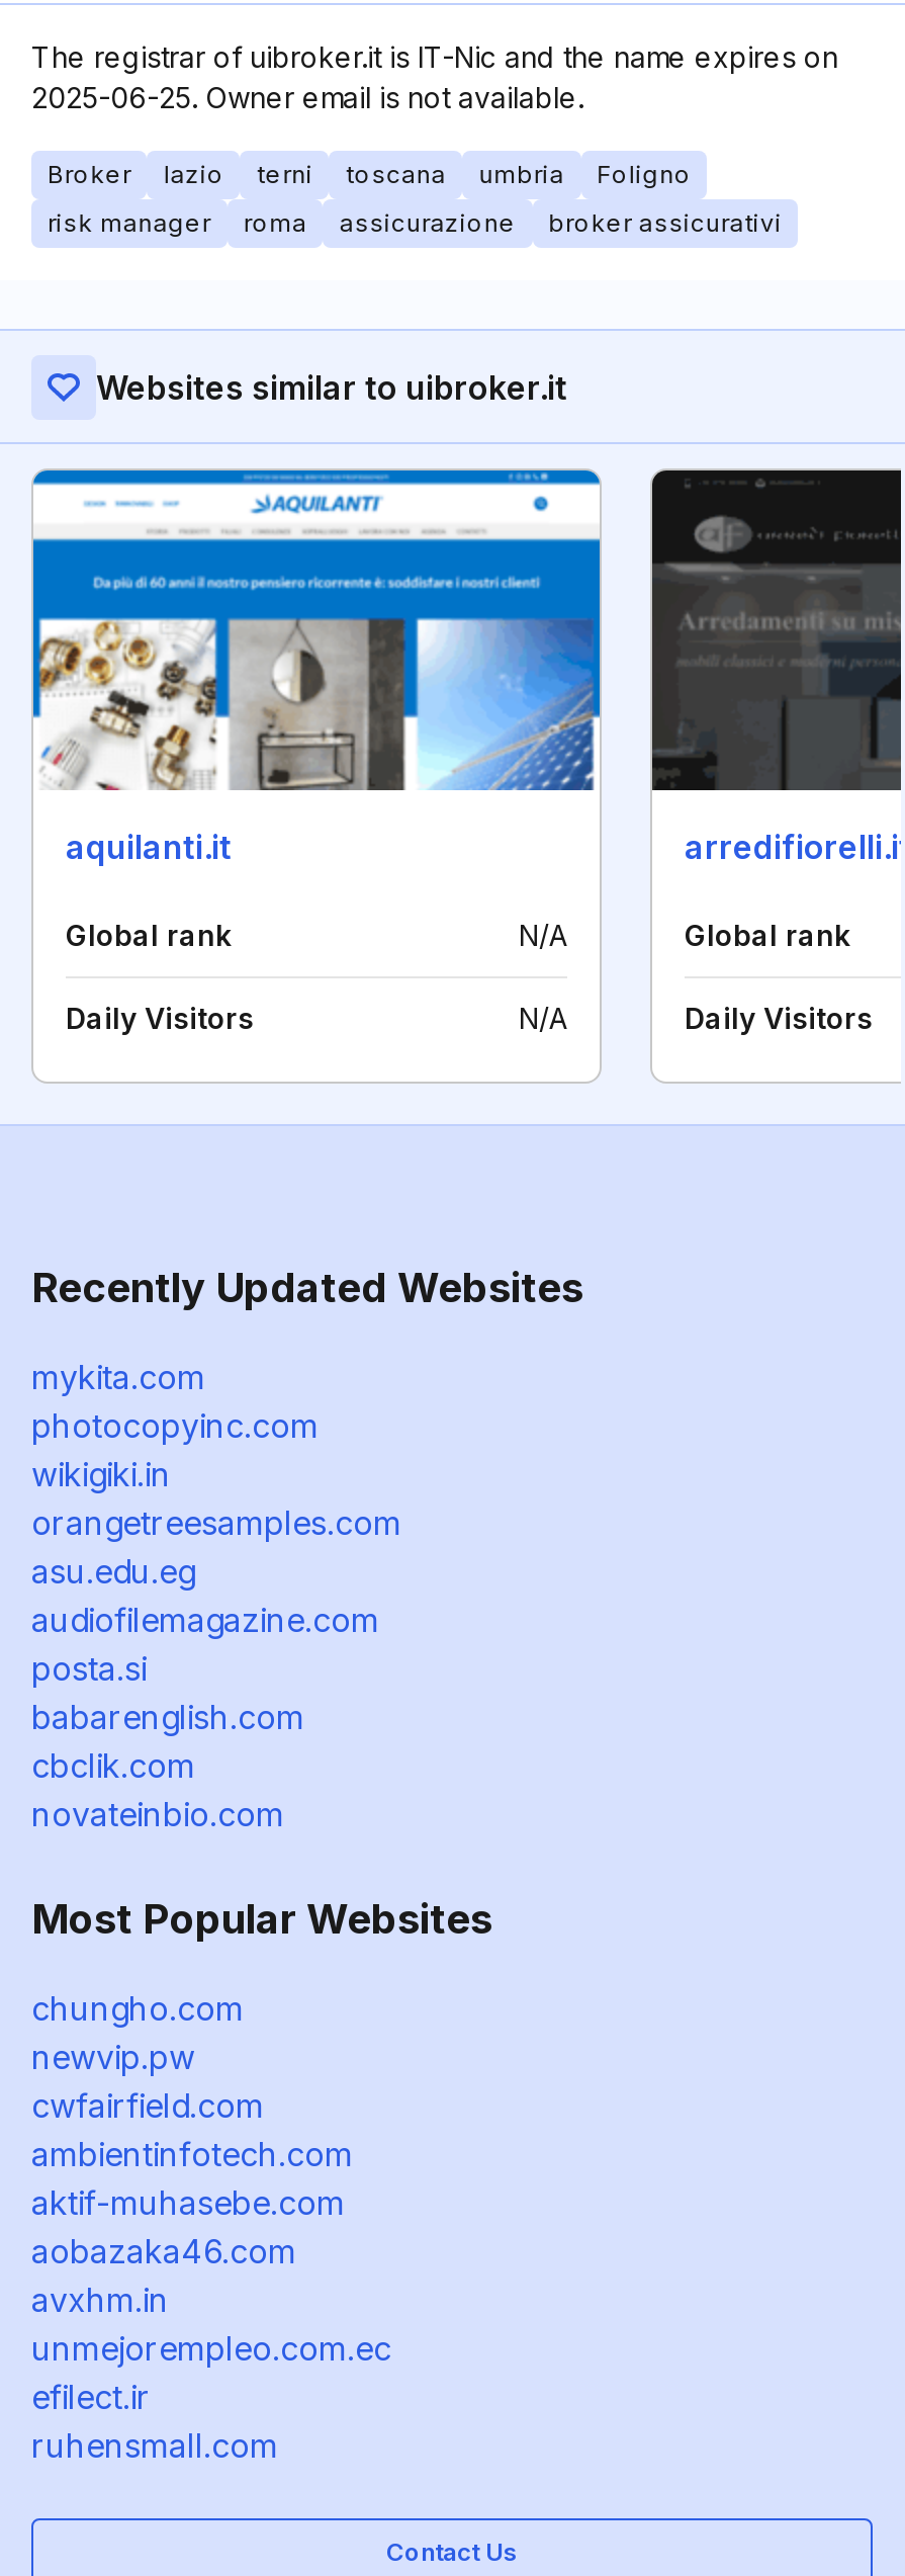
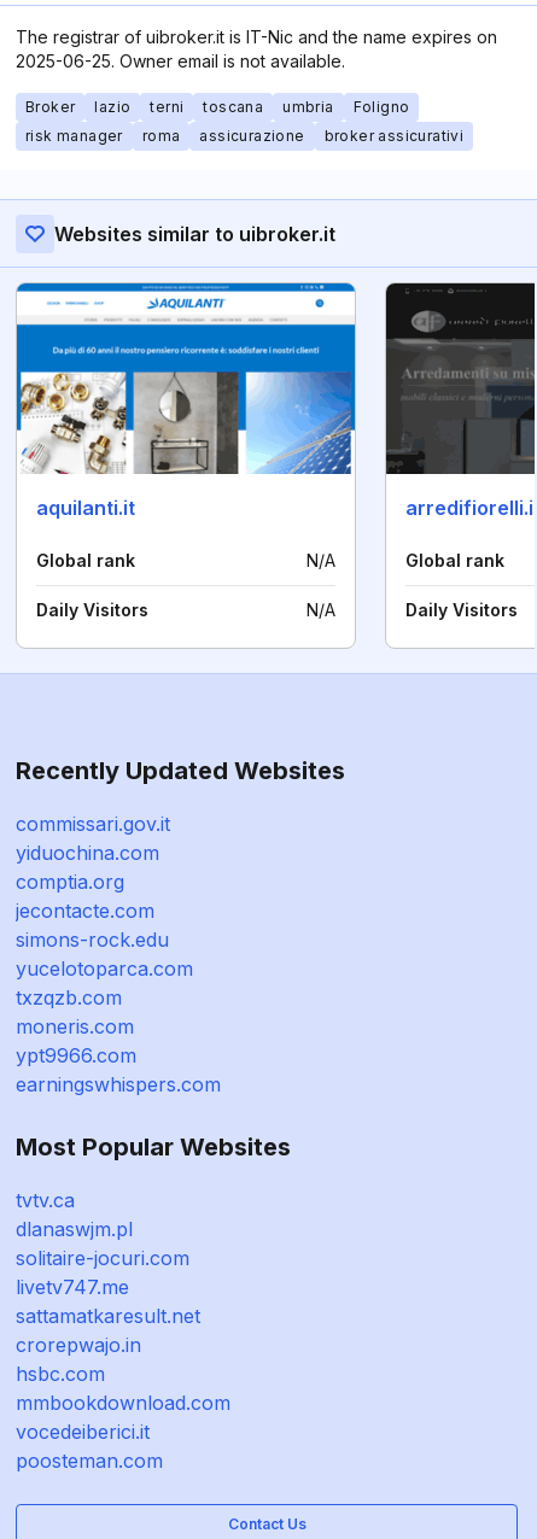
[31,1357,401,1834] mykita.com | photocopyinc.com | wikigiki.in | orangetreesamples.com | asu.edu.eg | audiofilemagazine.com | posta.si | babarenglish.com | cbclik.com | novateinbio.com -> [16,812,221,1096] commissari.gov.it | yiduochina.com | comptia.org | jecontacte.com | simons-rock.edu | yucelotoparca.com | txzqzb.com | moneris.com | ypt9966.com | earningswhispers.com
[31,1988,391,2466] chungho.com | newvip.pw | cwfairfield.com | ambientinfotech.com | aktif-muhasebe.com | aobazaka46.com | avxhm.in | unmejorempleo.com.ec | efilect.ir | ruhensmall.com -> [16,1188,230,1473] tvtv.ca | dlanaswjm.pl | solitaire-jocuri.com | livetv747.me | sattamatkaresult.net | crorepwajo.in | hsbc.com | mmbookdownload.com | vocedeiberici.it | poosteman.com

